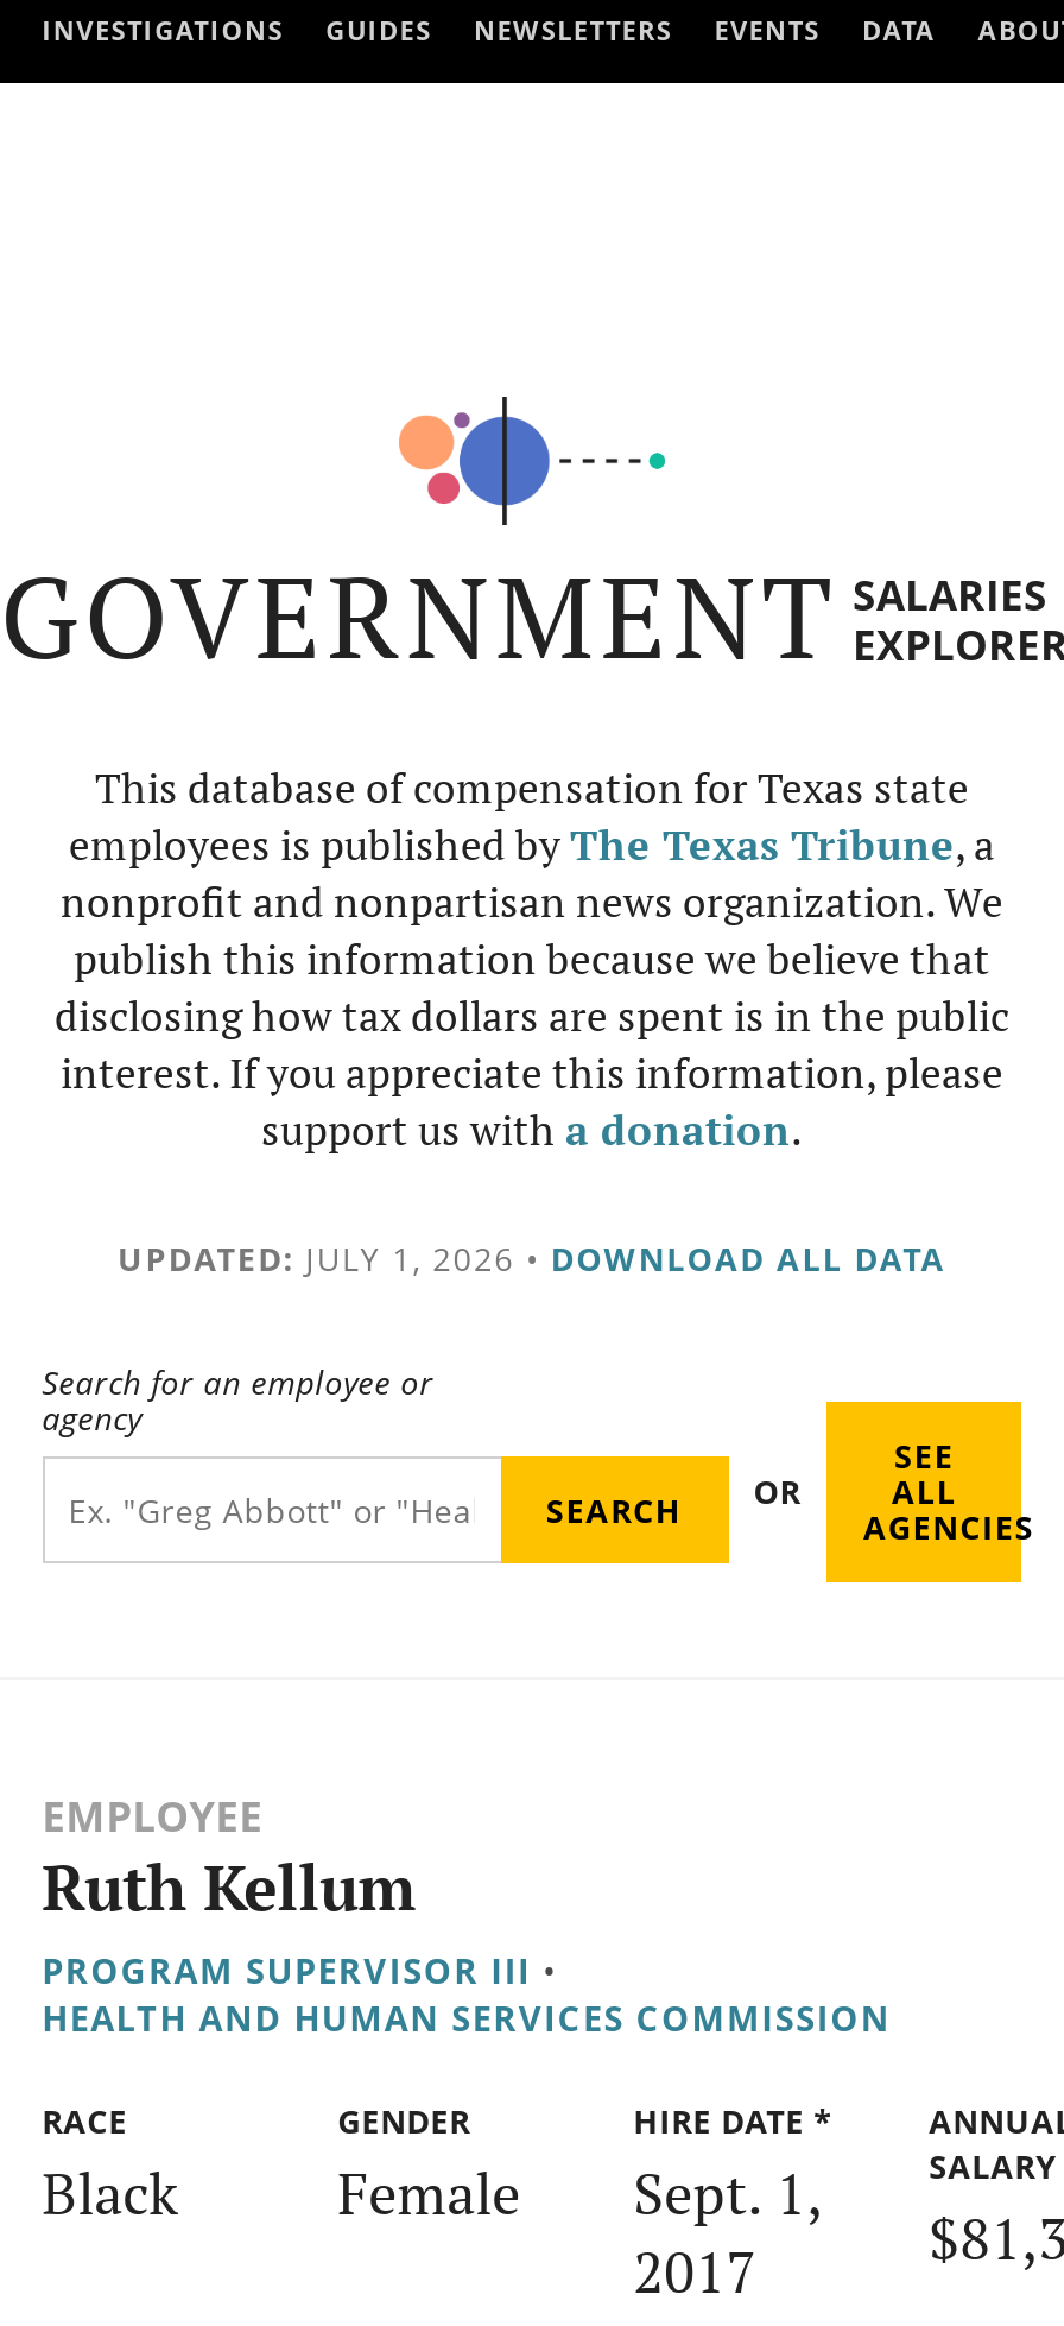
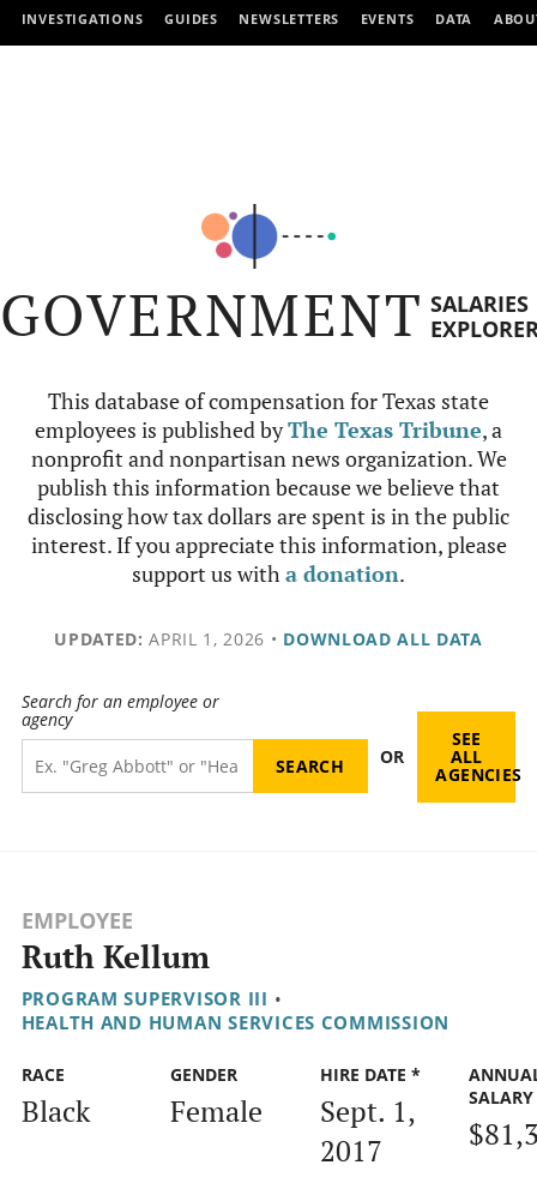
[118,1235,946,1281] UPDATED: JULY 1, 2026 • DOWNLOAD ALL DATA -> [54,627,483,650] UPDATED: APRIL 1, 2026 • DOWNLOAD ALL DATA

